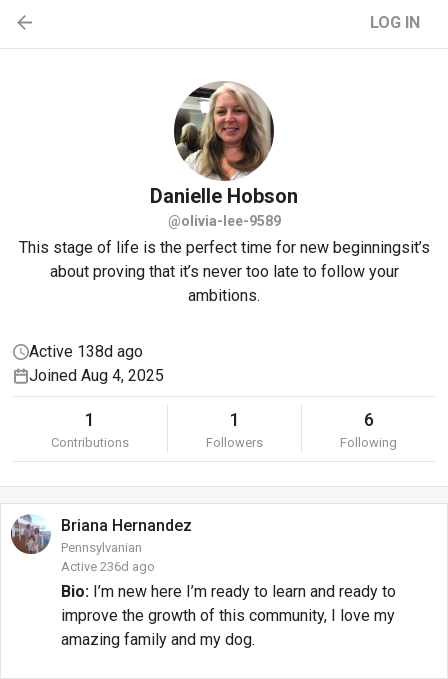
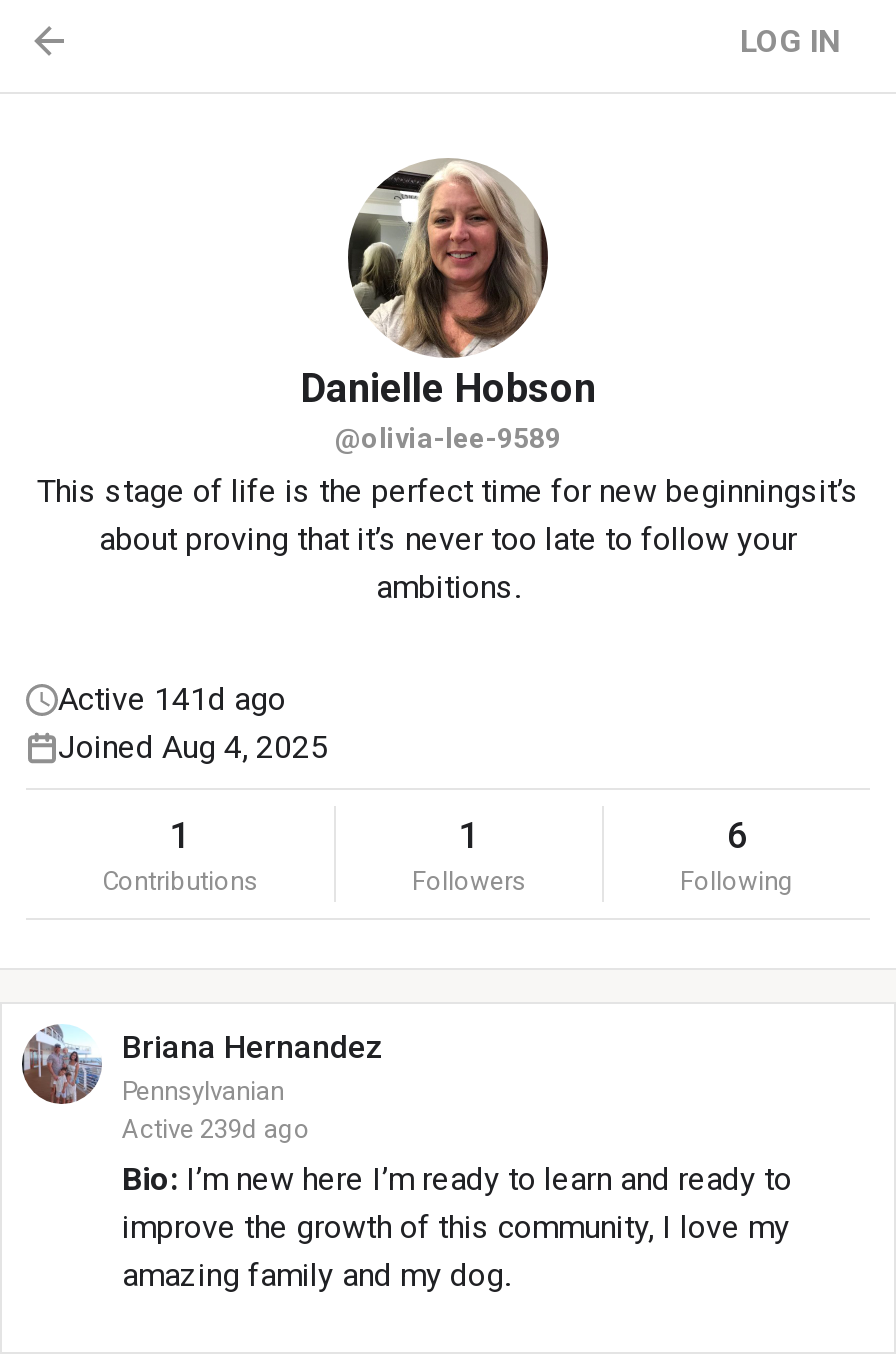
[29,342,143,361] Active 138d ago -> [58,680,286,718] Active 141d ago
[61,559,155,574] Active 236d ago -> [122,1114,310,1144] Active 239d ago

